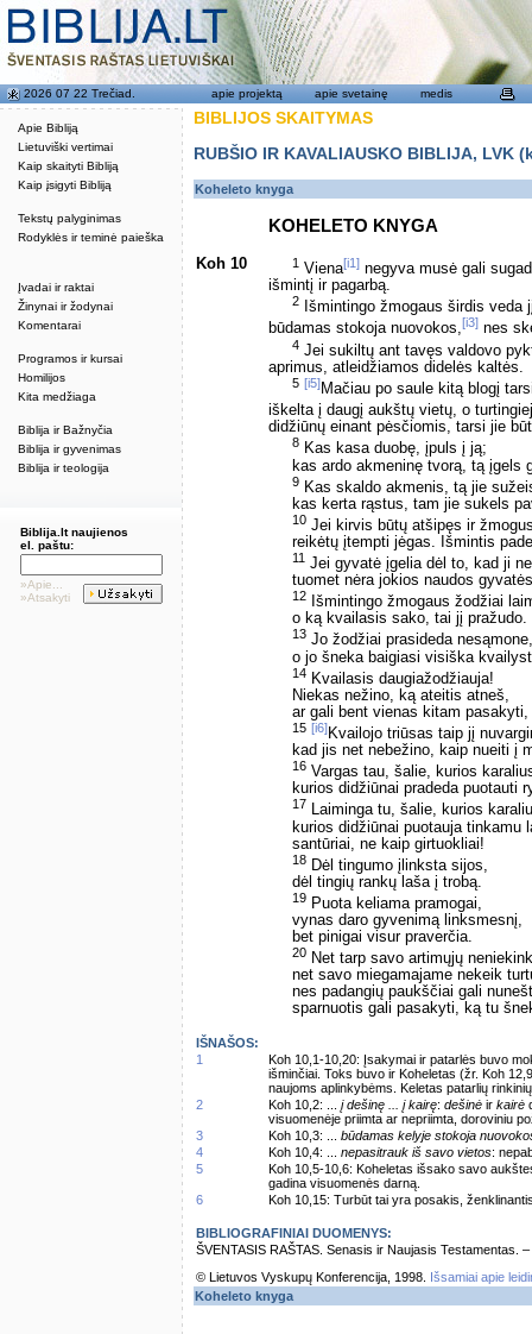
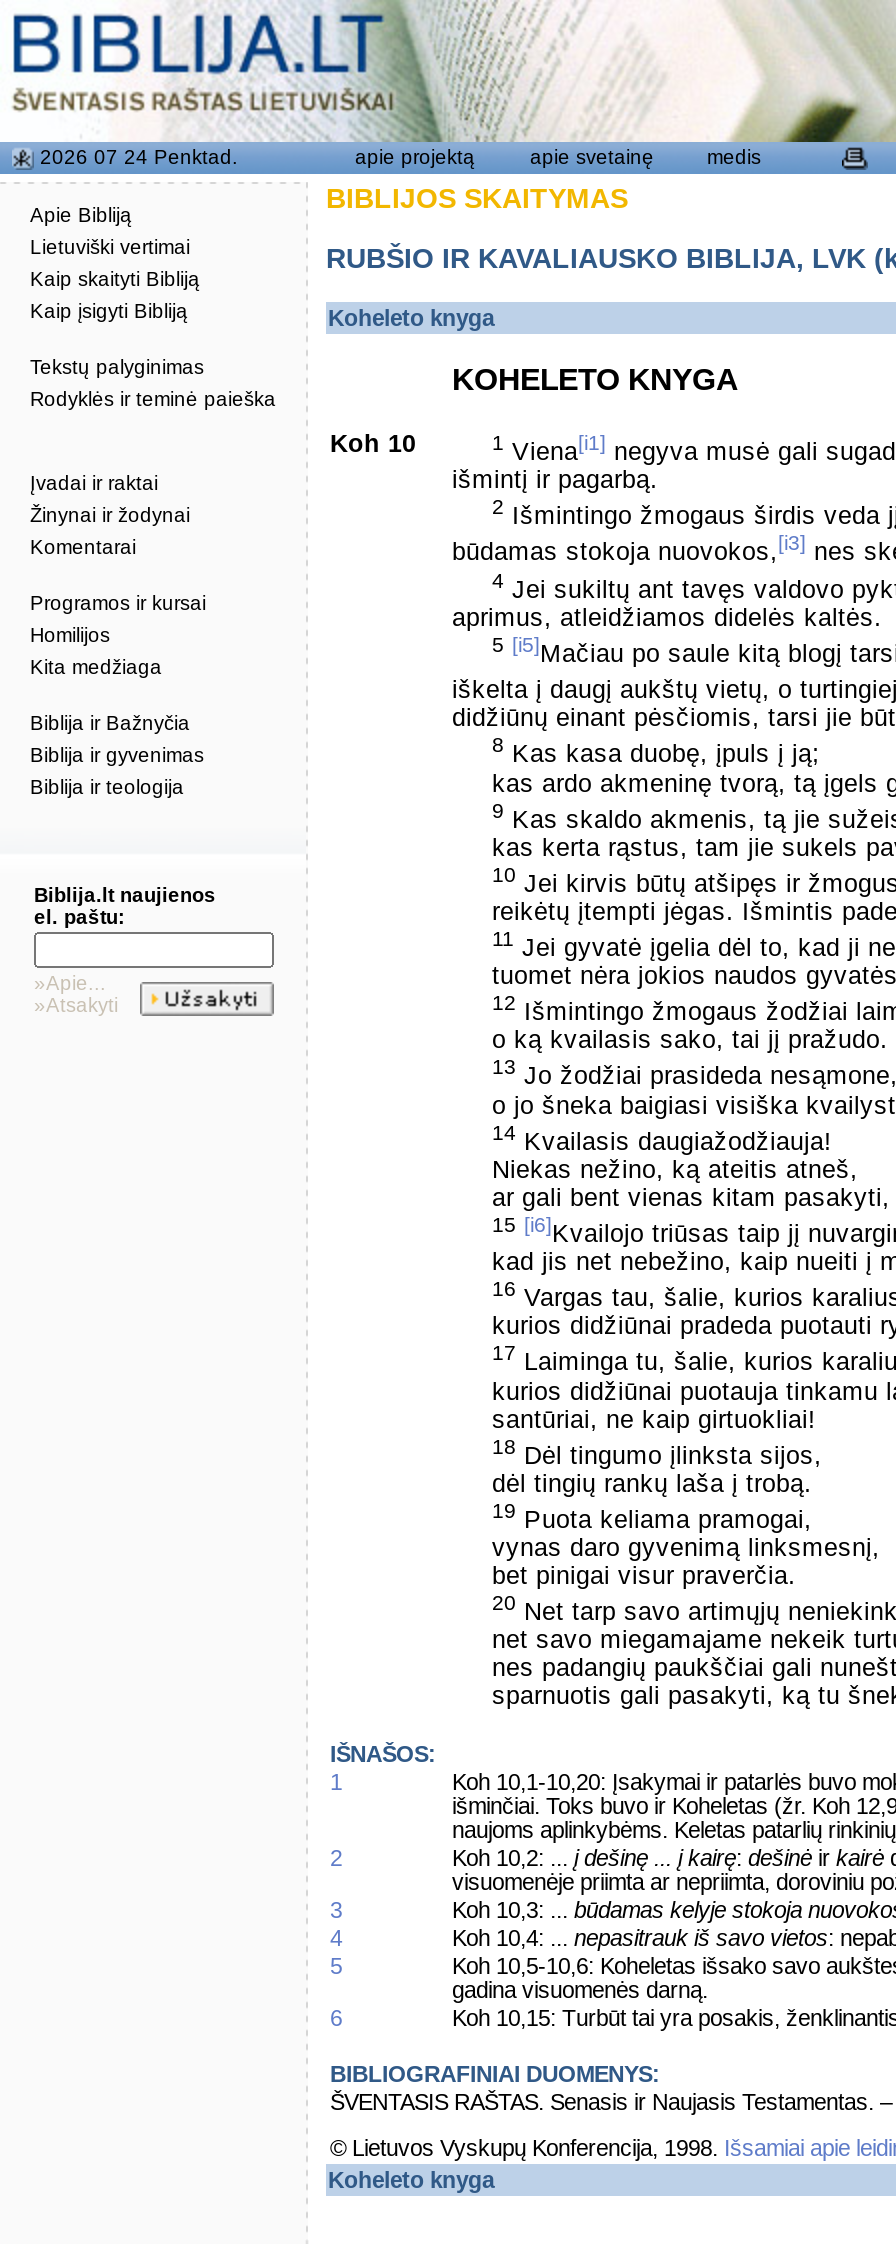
[24,87,135,100] 2026 07 22 Trečiad. -> [40,146,238,168] 2026 07 24 Penktad.

